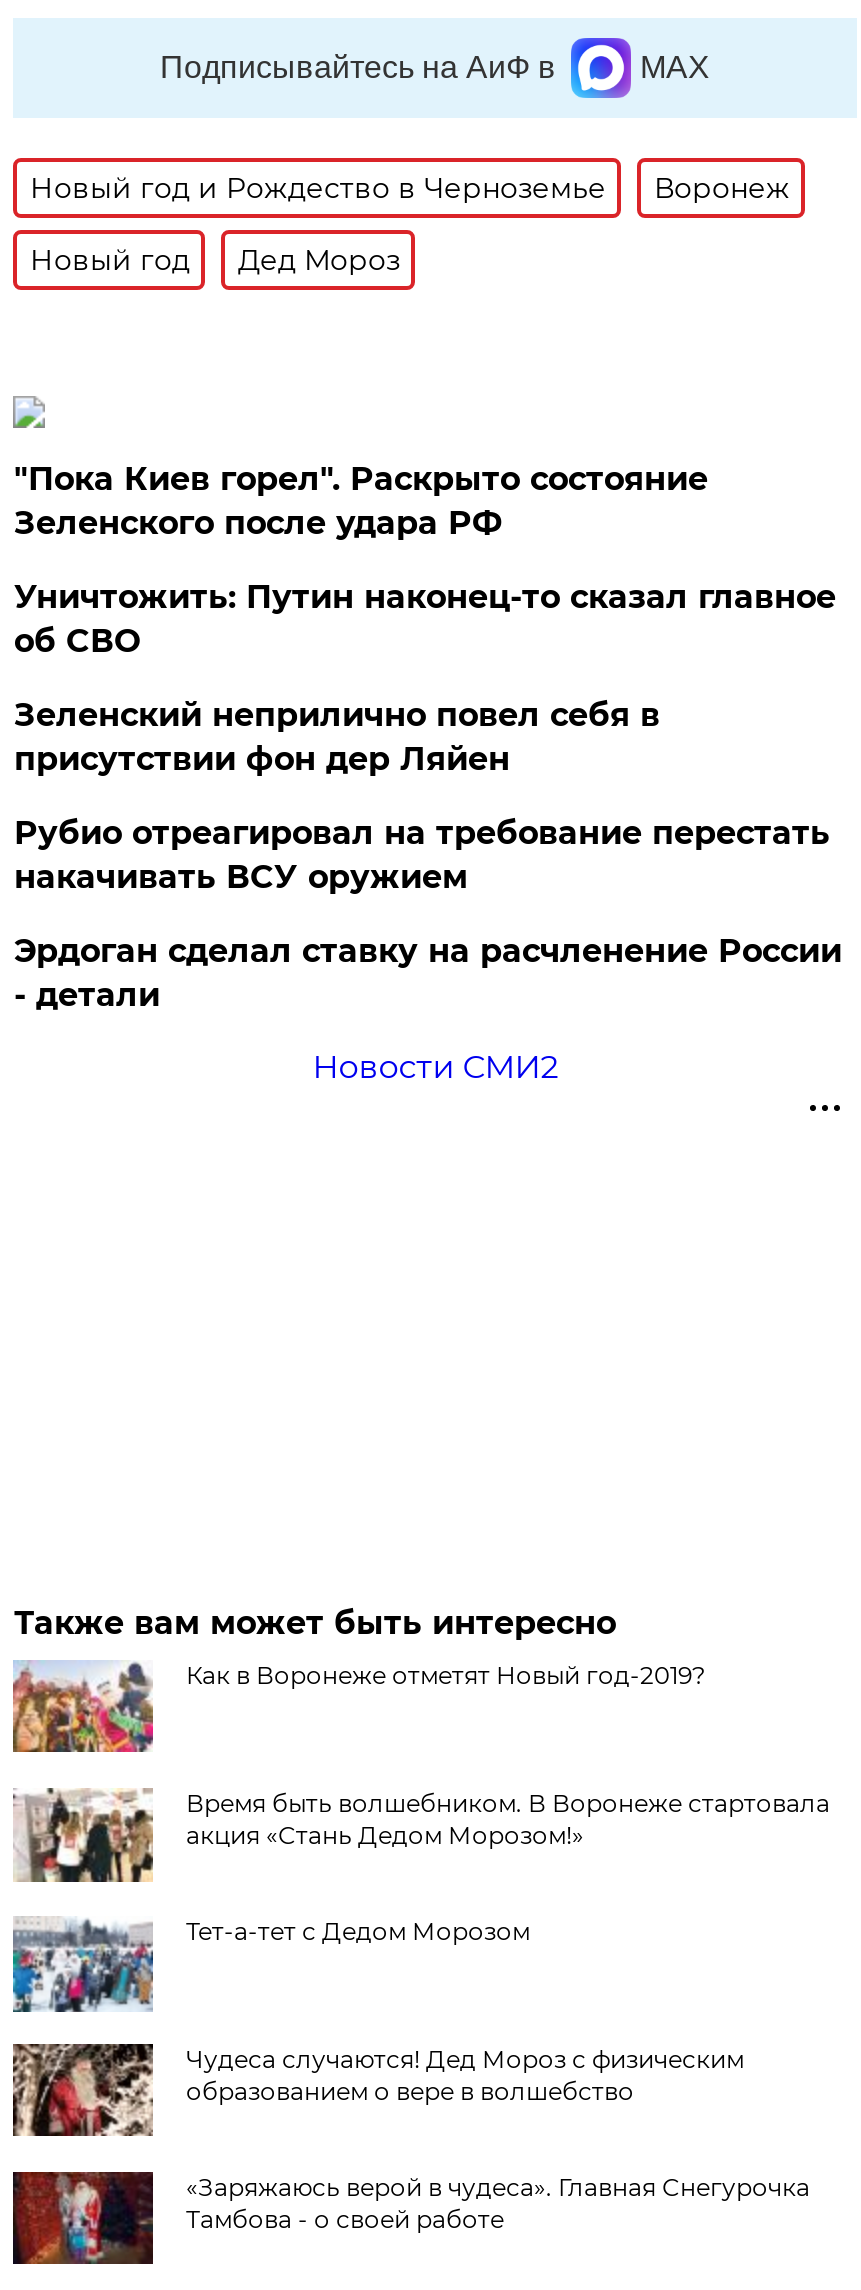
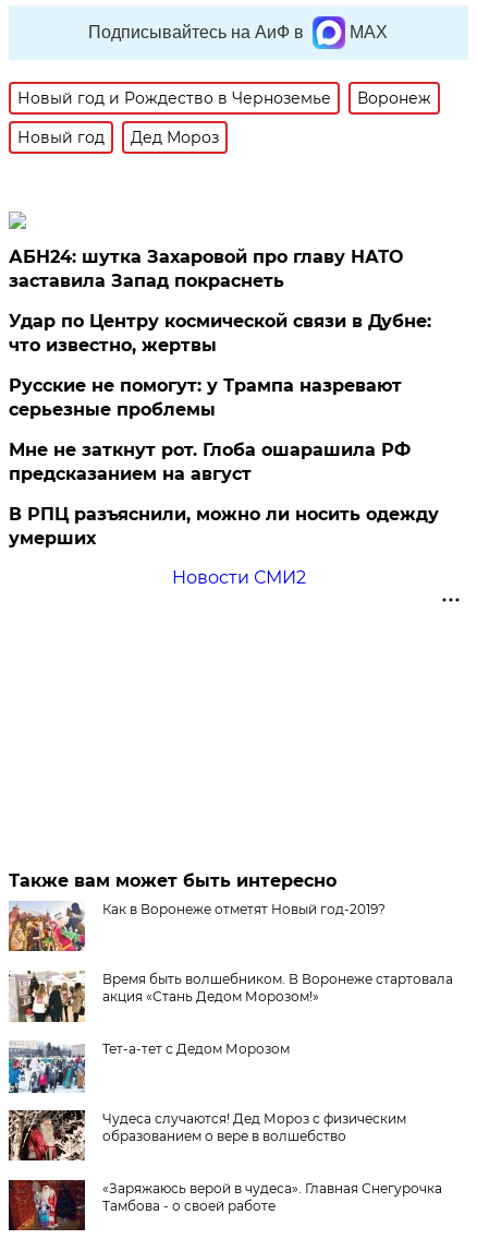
[14,460,708,542] "Пока Киев горел". Раскрыто состояние | Зеленского после удара РФ -> [9,246,403,291] АБН24: шутка Захаровой про главу НАТО | заставила Запад покраснеть
[14,578,836,660] Уничтожить: Путин наконец-то сказал главное | об СВО -> [9,311,432,355] Удар по Центру космической связи в Дубне: | что известно, жертвы
[14,696,660,778] Зеленский неприлично повел cебя в | присутствии фон дер Ляйен -> [9,375,402,420] Русские не помогут: у Трампа назревают | серьезные проблемы
[14,814,830,896] Рубио отреагировал на требование перестать | накачивать ВСУ оружием -> [9,439,411,484] Мне не заткнут рот. Глоба ошарашила РФ | предсказанием на август
[14,932,842,1014] Эрдоган сделал ставку на расчленение России | - детали -> [9,504,439,548] В РПЦ разъяснили, можно ли носить одежду | умерших

